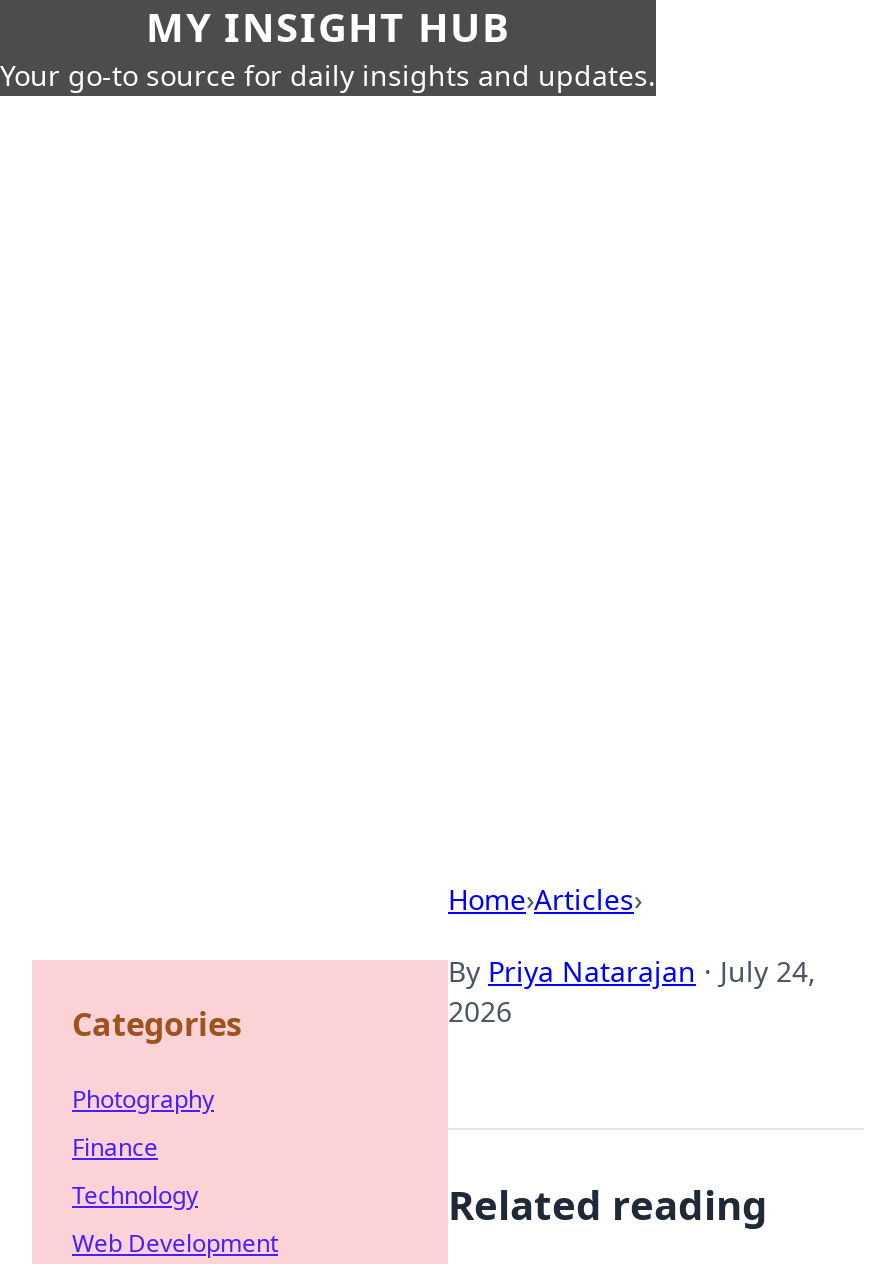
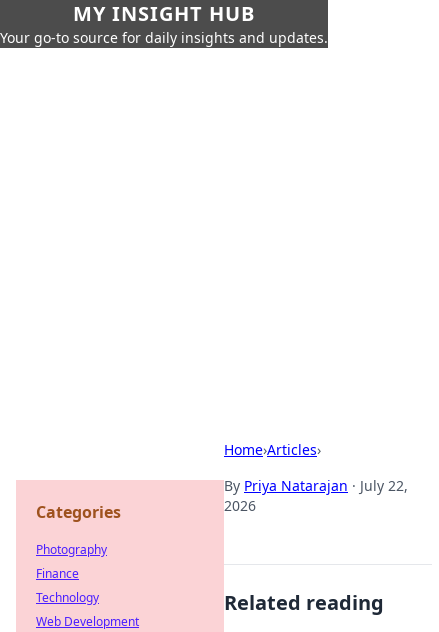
[448,952,816,990] By Priya Natarajan · July 24, -> [224,476,408,495] By Priya Natarajan · July 22,

